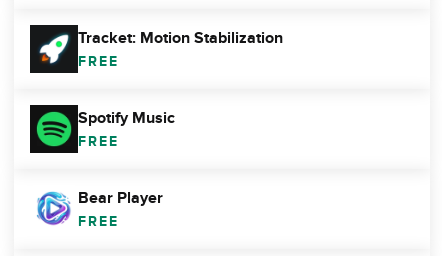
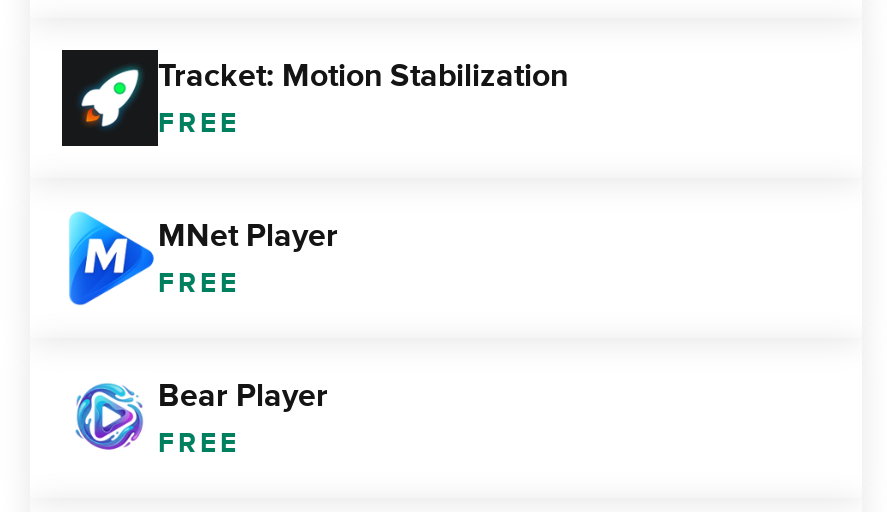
[29,104,175,154] [image] | Spotify Music -> [62,210,338,306] [image] | MNet Player

